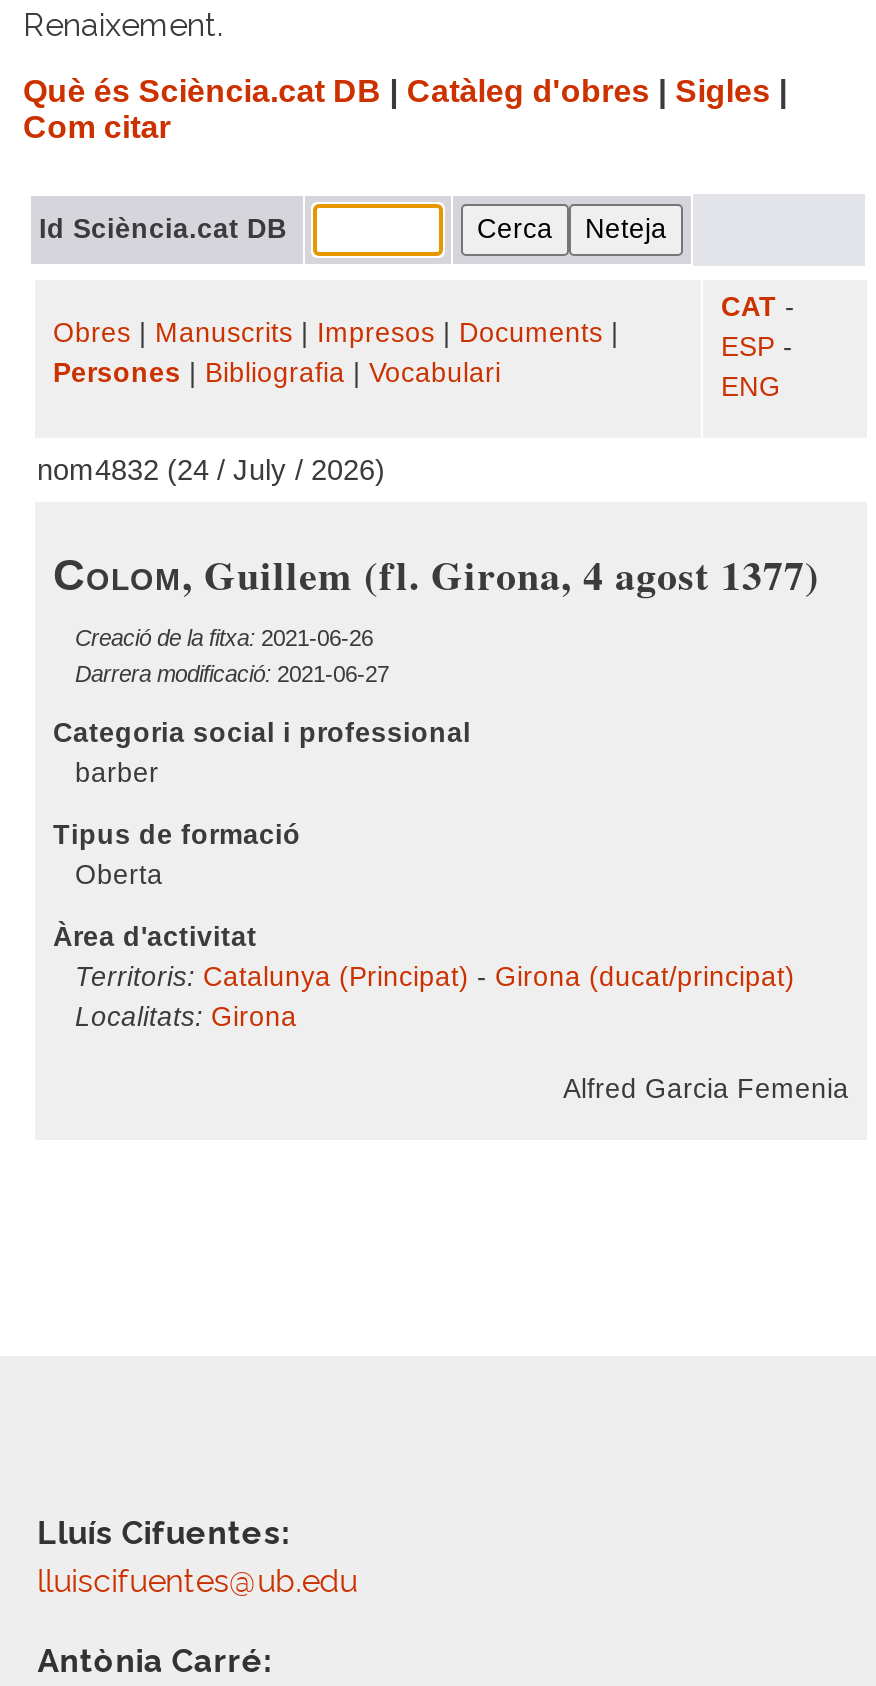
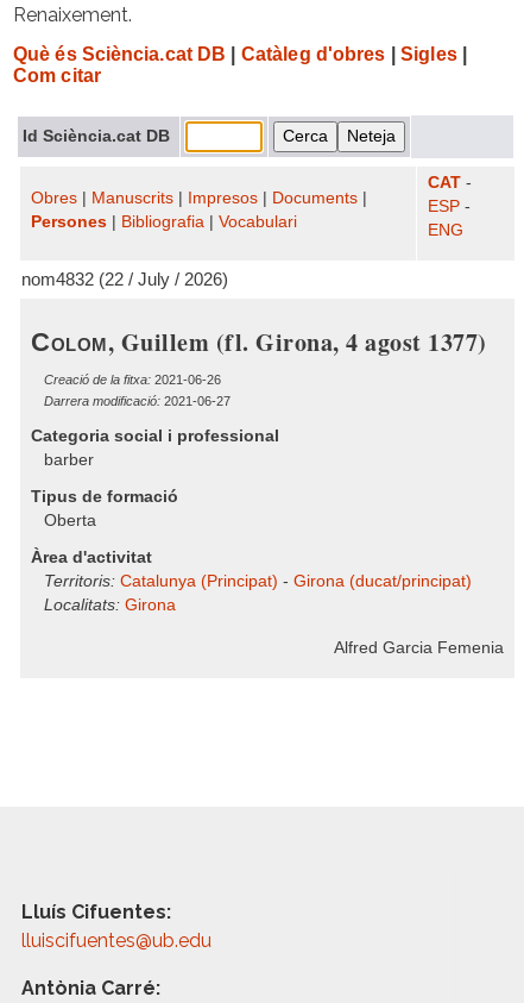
[37,454,385,486] nom4832 (24 / July / 2026) -> [21,270,228,289] nom4832 (22 / July / 2026)

